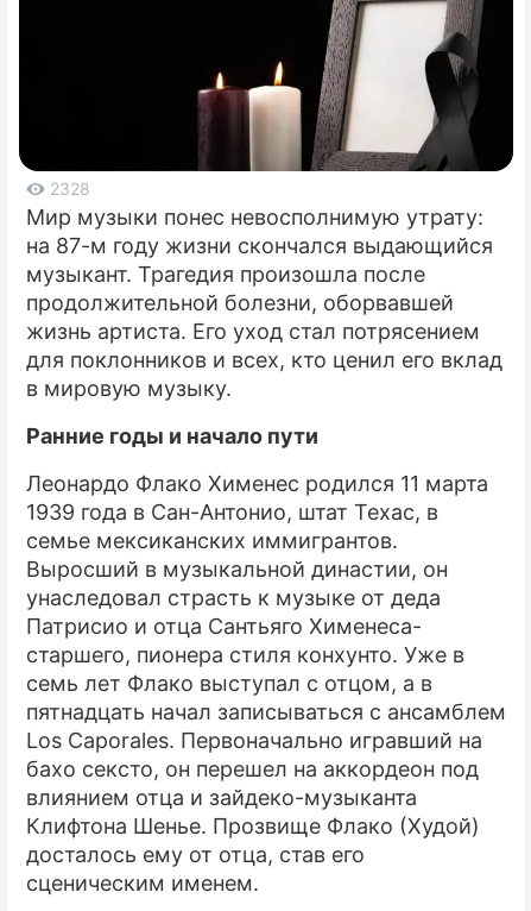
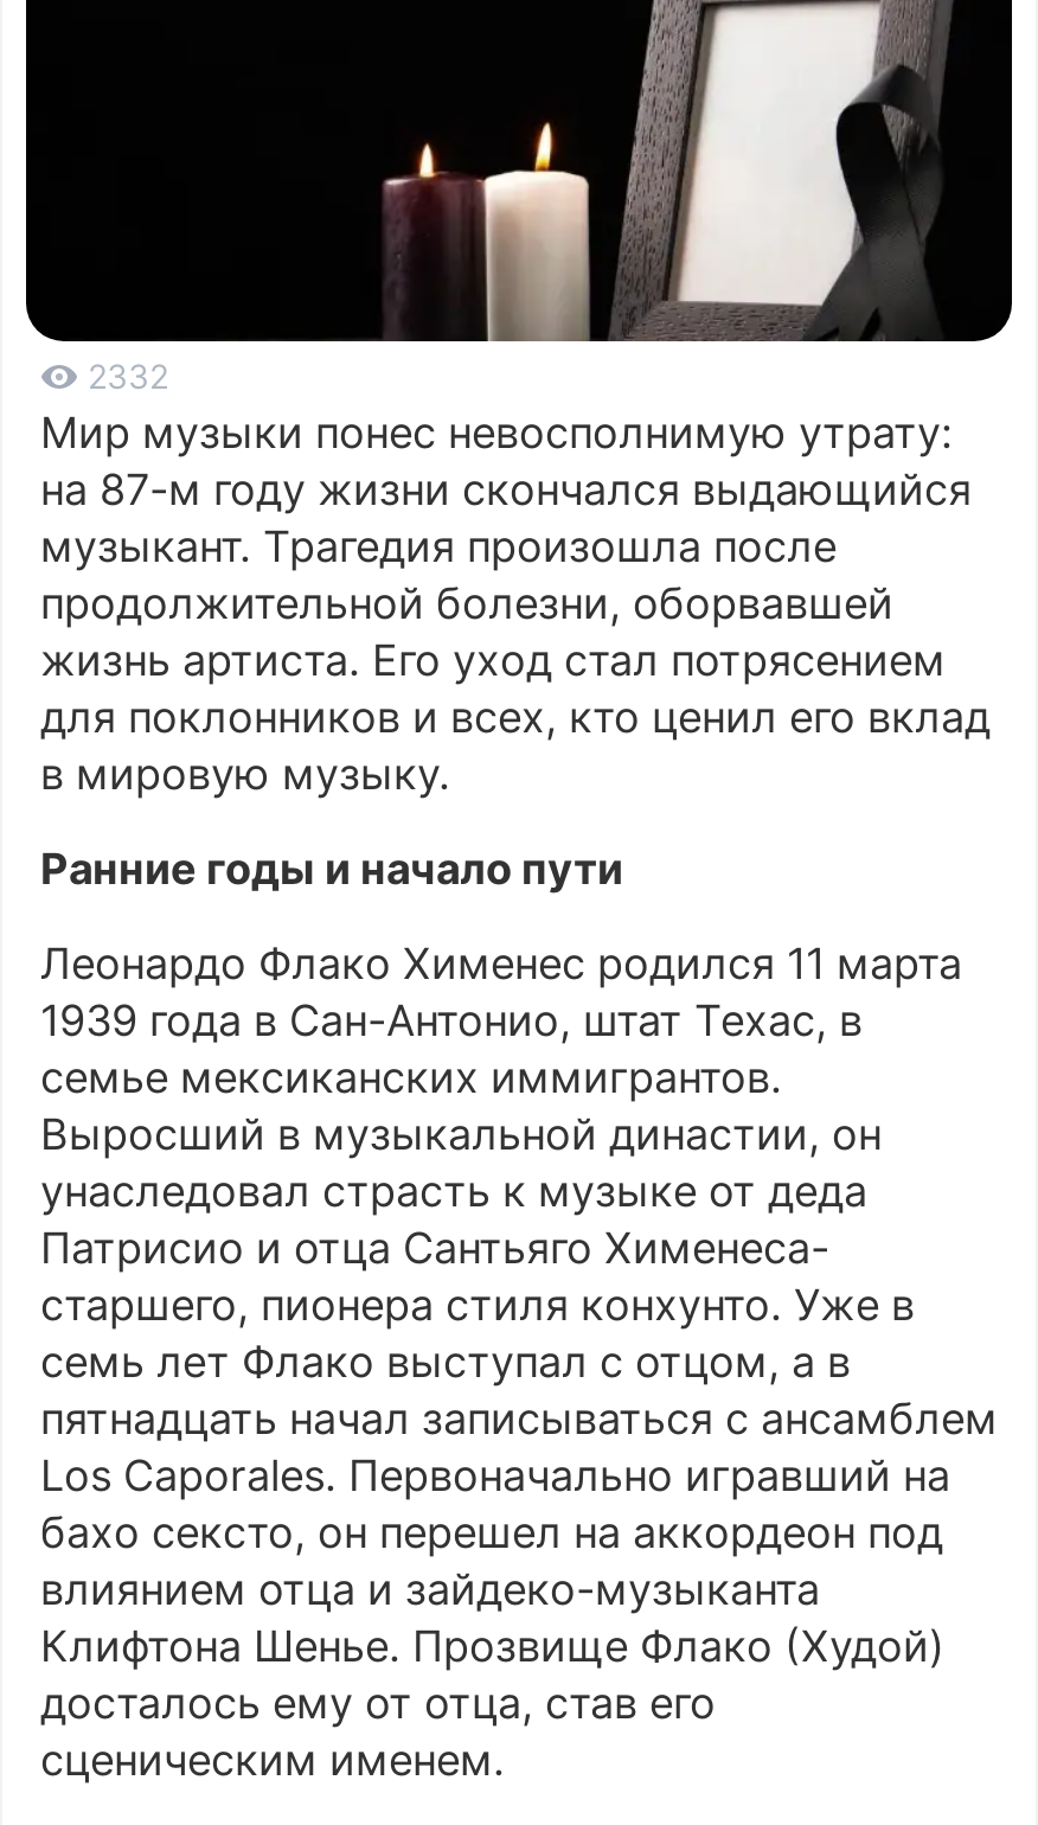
[50,178,90,198] 2328 -> [88,355,168,396] 2332

